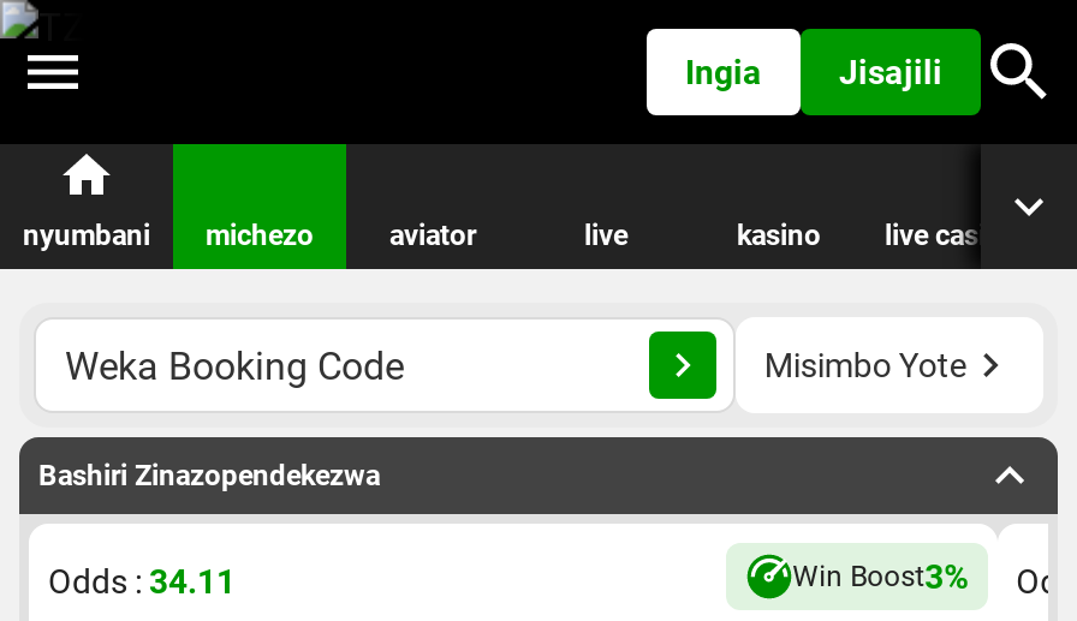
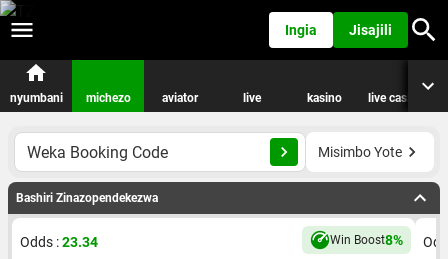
[48,557,968,601] Odds : 34.11 | Win Boost3% -> [20,232,403,250] Odds : 23.34 | Win Boost8%

